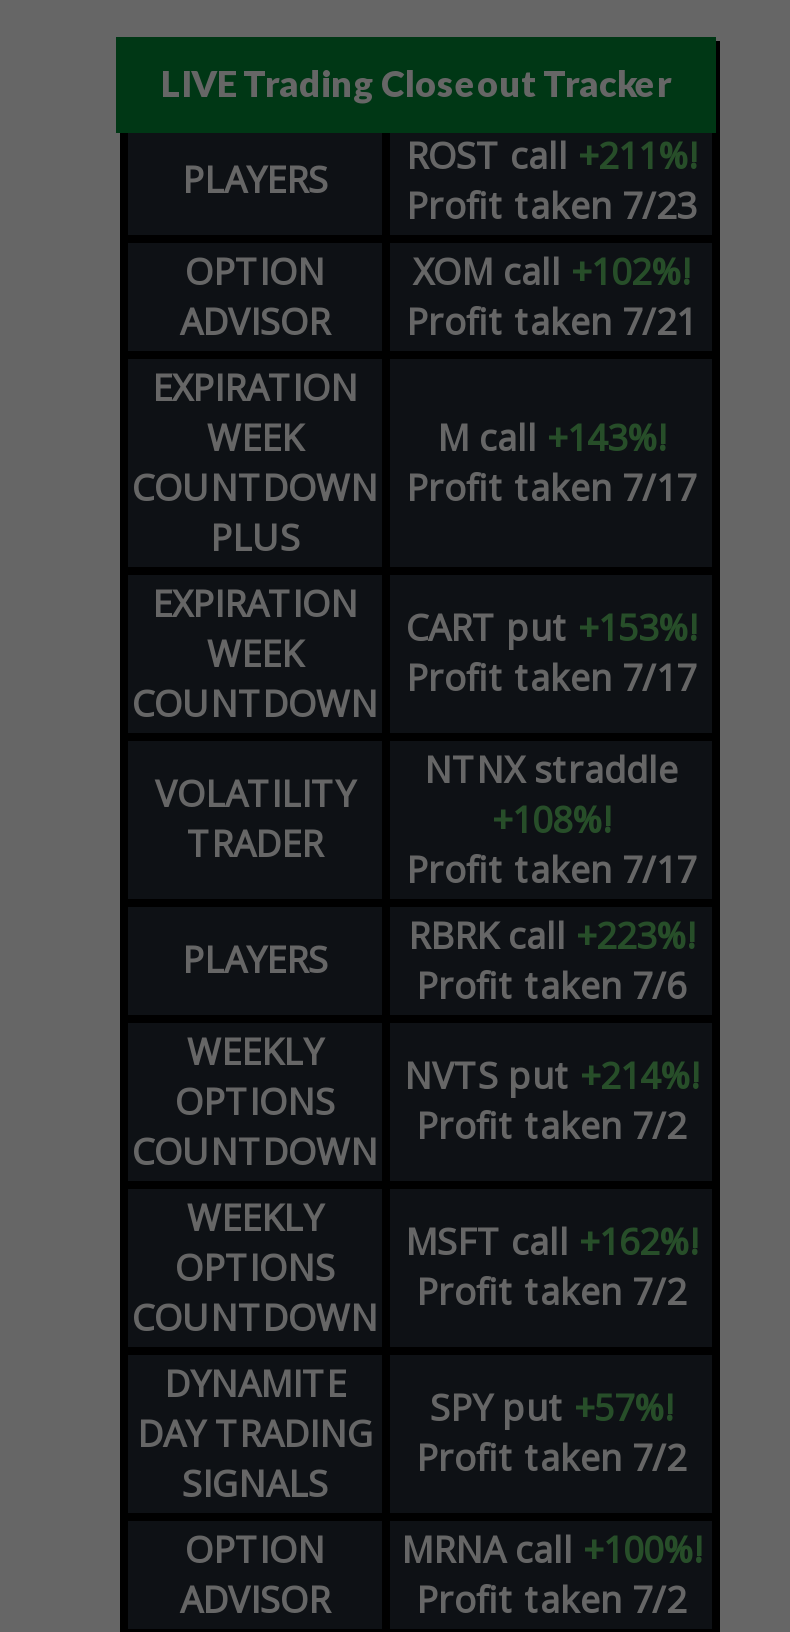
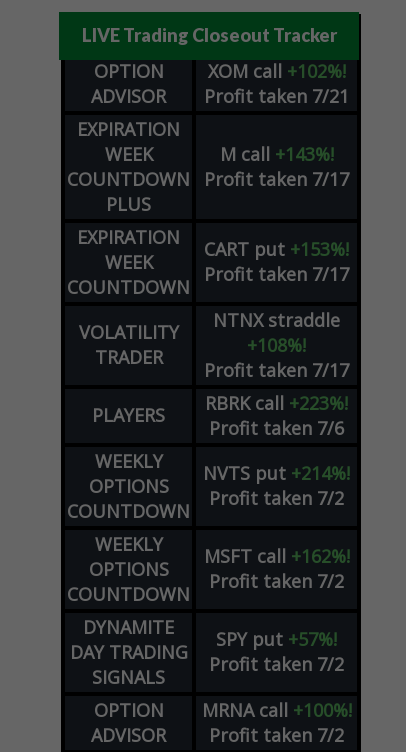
[182,130,696,228] PLAYERS | ROST call +211%! | Profit taken 7/23 -> none

